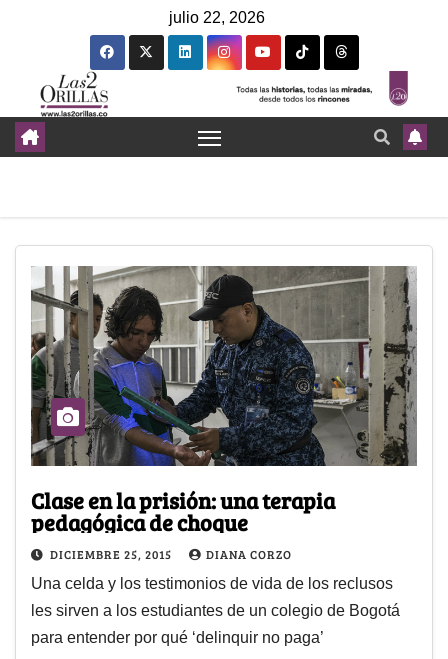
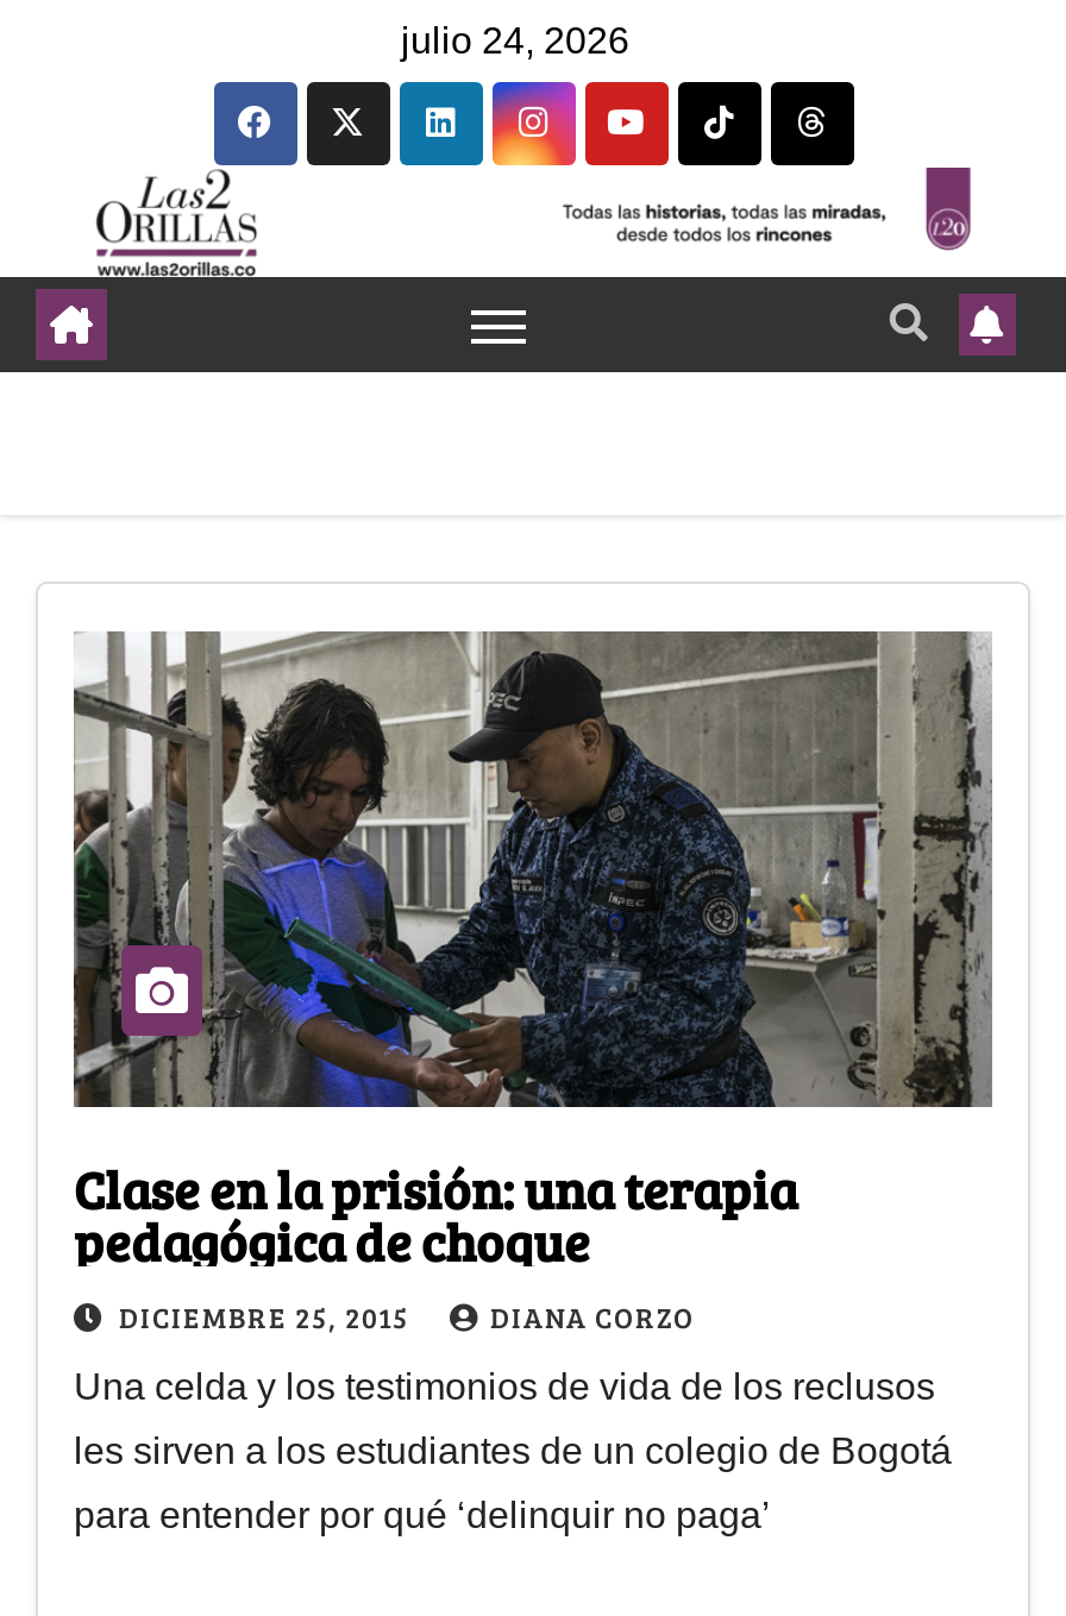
[168,9,264,26] julio 22, 2026 -> [401,20,629,61] julio 24, 2026

